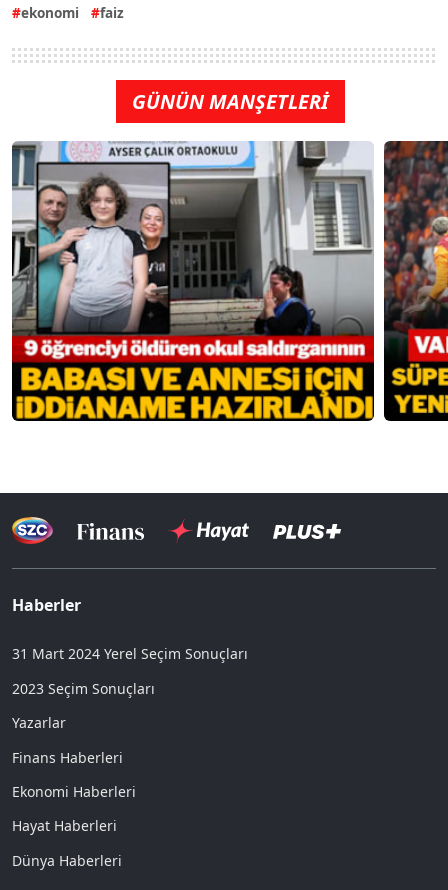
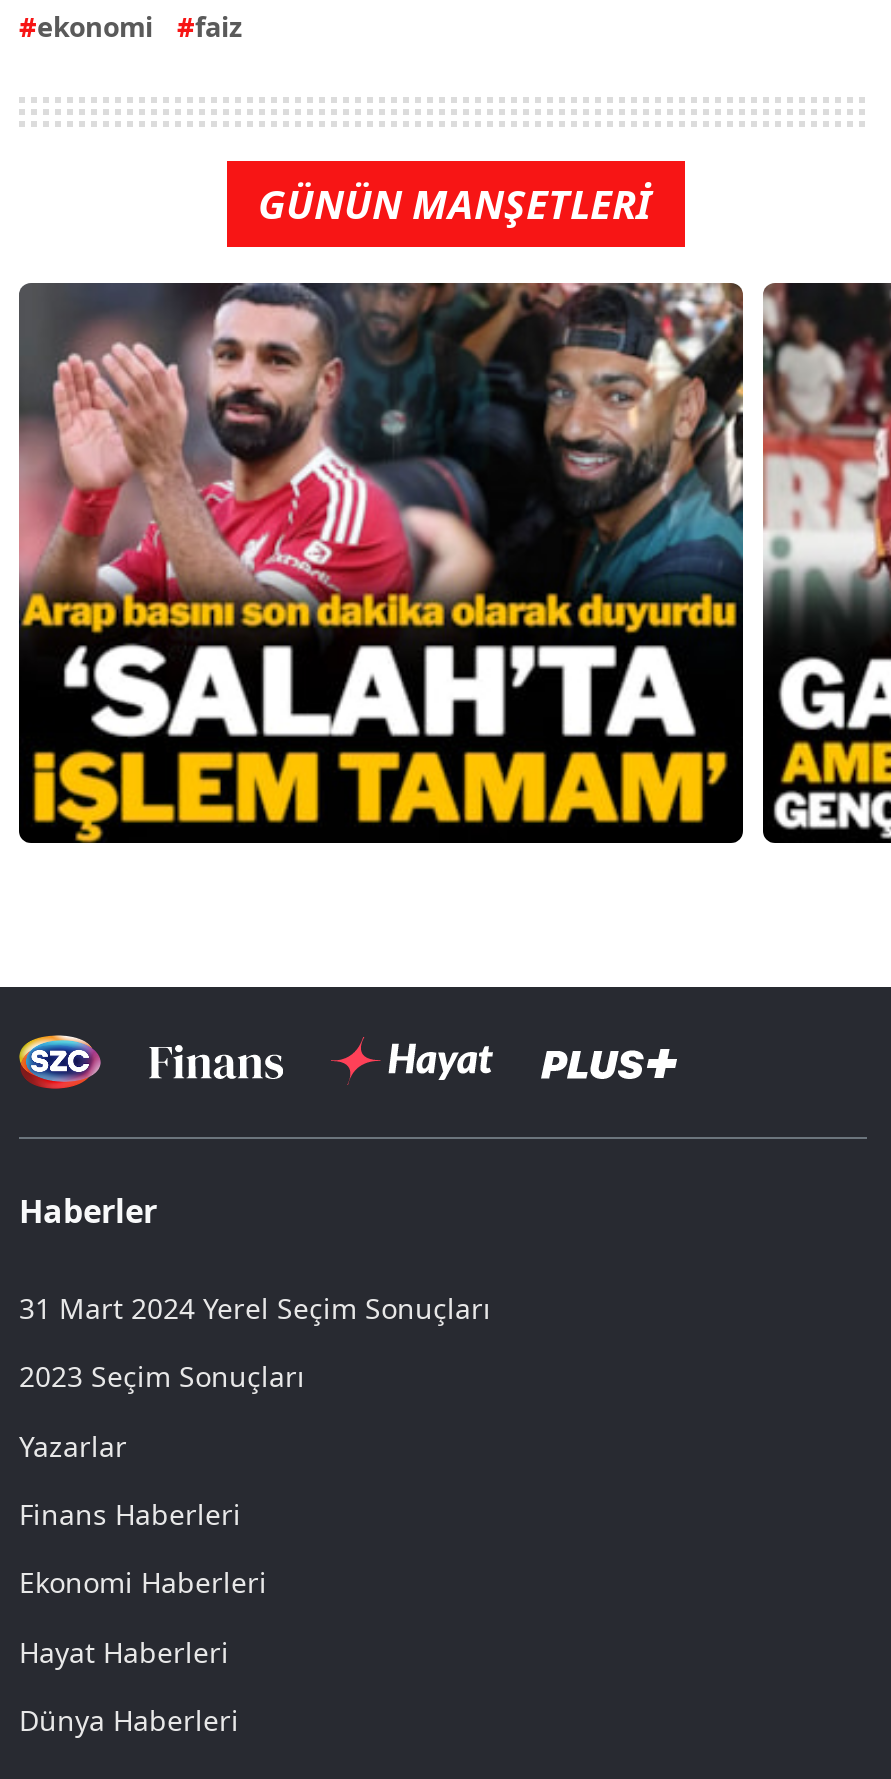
[11,140,375,422] [image] -> [17,280,745,846] [image]
[383,140,445,422] [image] -> [763,282,885,844] [image]

